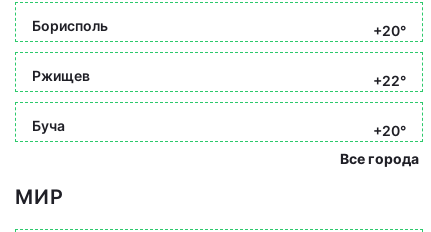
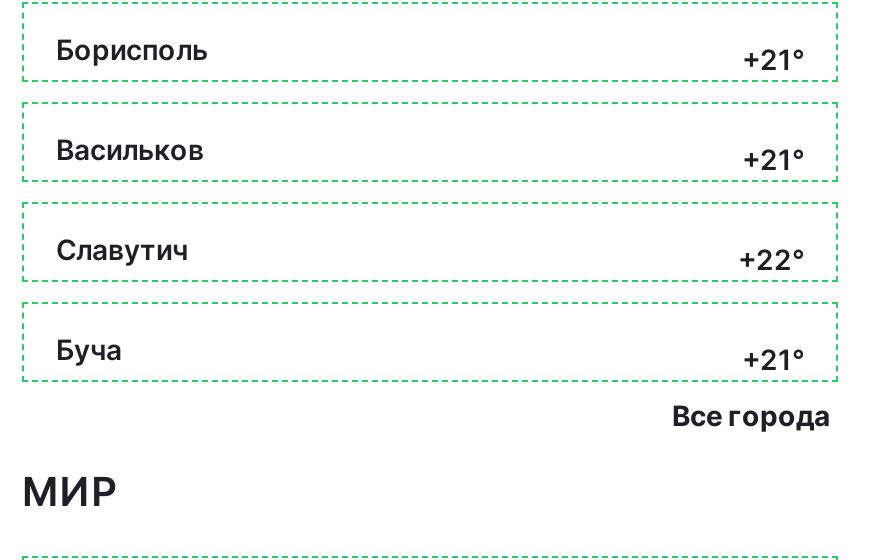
[32,22,406,83] +20° | Ржищев -> [56,42,804,265] +21° | Васильков | +21° | Славутич
[373,122,406,139] +20° -> [742,342,804,376] +21°

